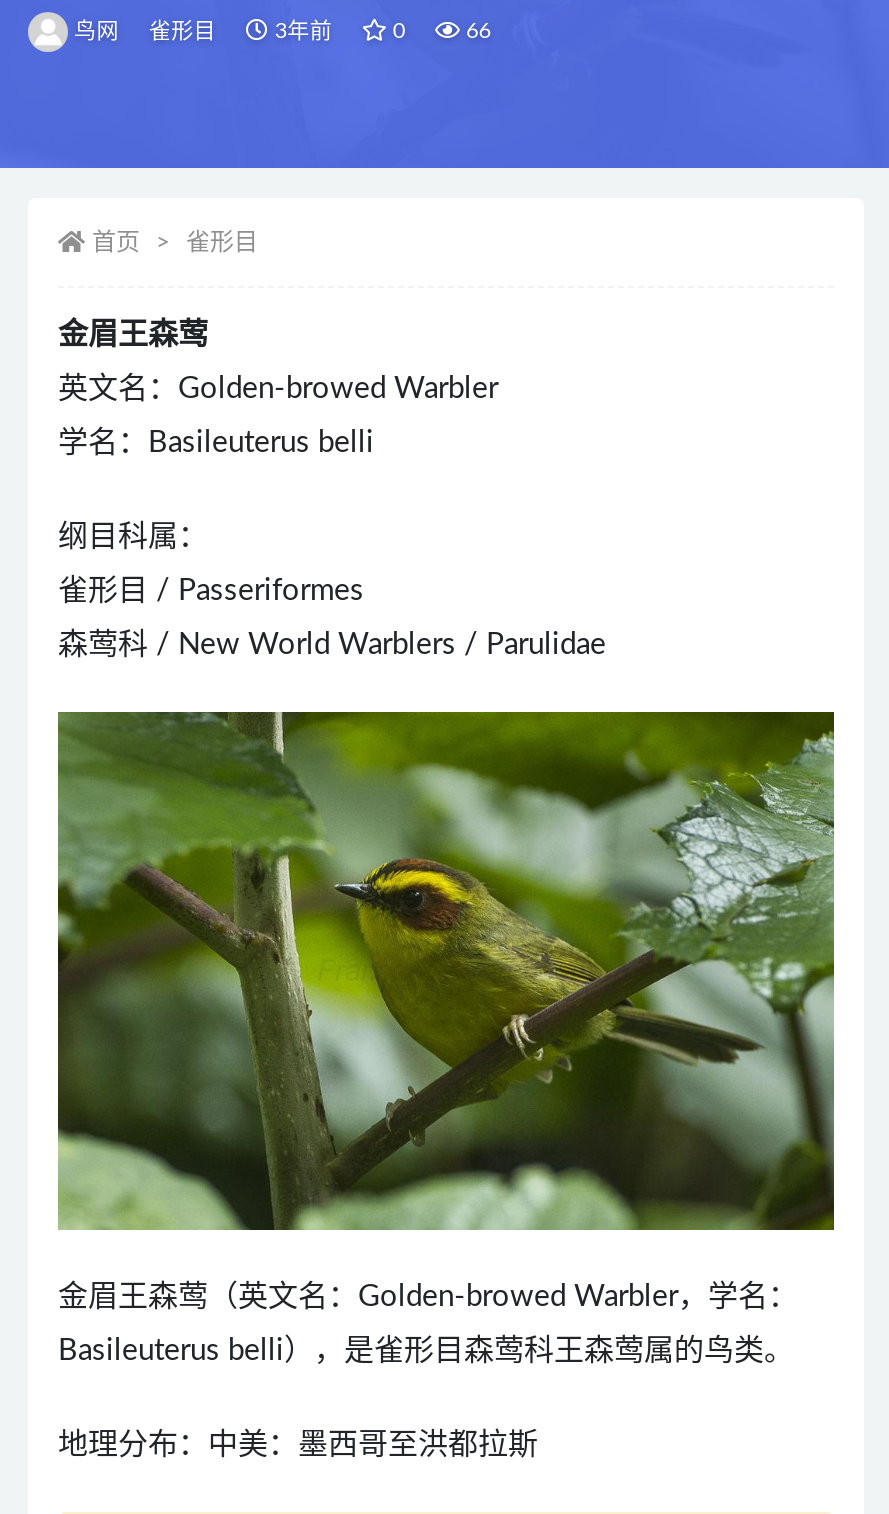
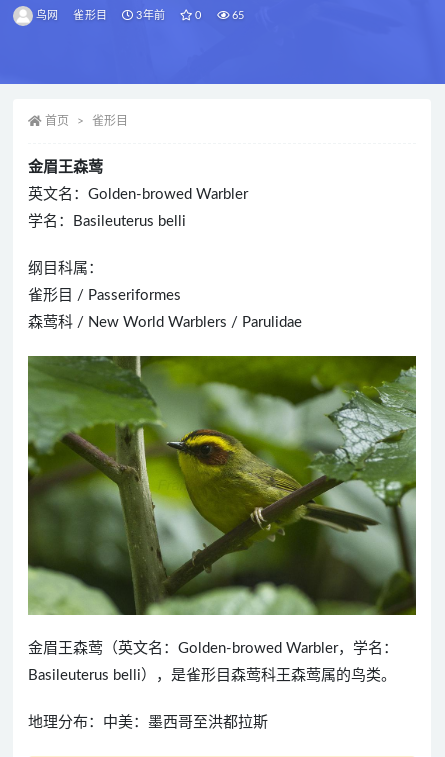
[460,20,491,42] 66 -> [229,10,244,21] 65

